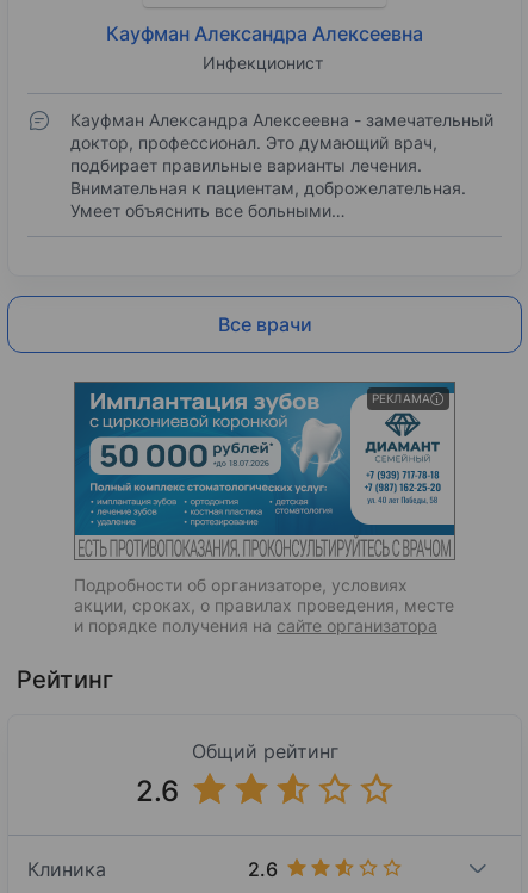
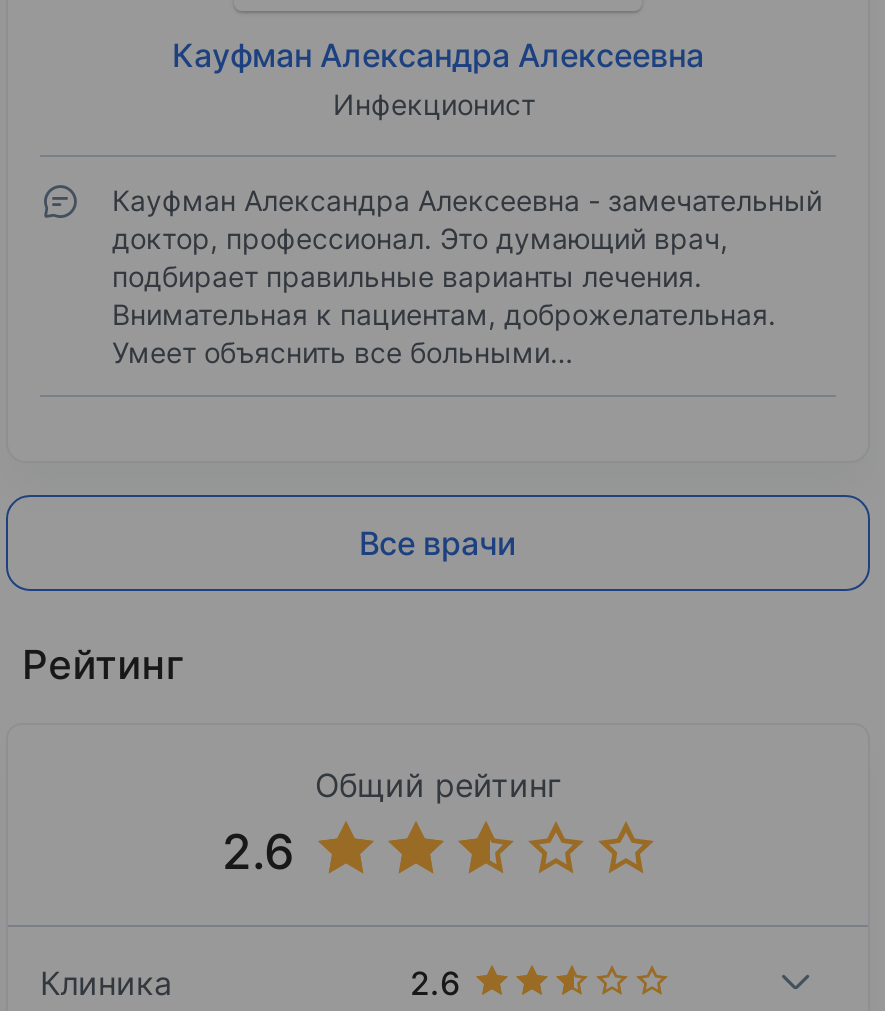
[73,380,456,560] [image] | РЕКЛАМА -> none
[74,575,454,635] Подробности об организаторе, условиях | акции, сроках, о правилах проведения, месте | и порядке получения на сайте организатора -> none

